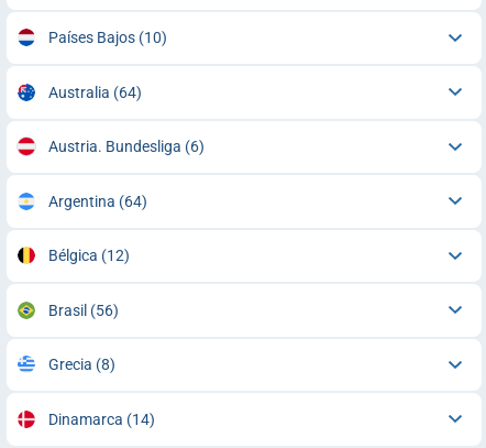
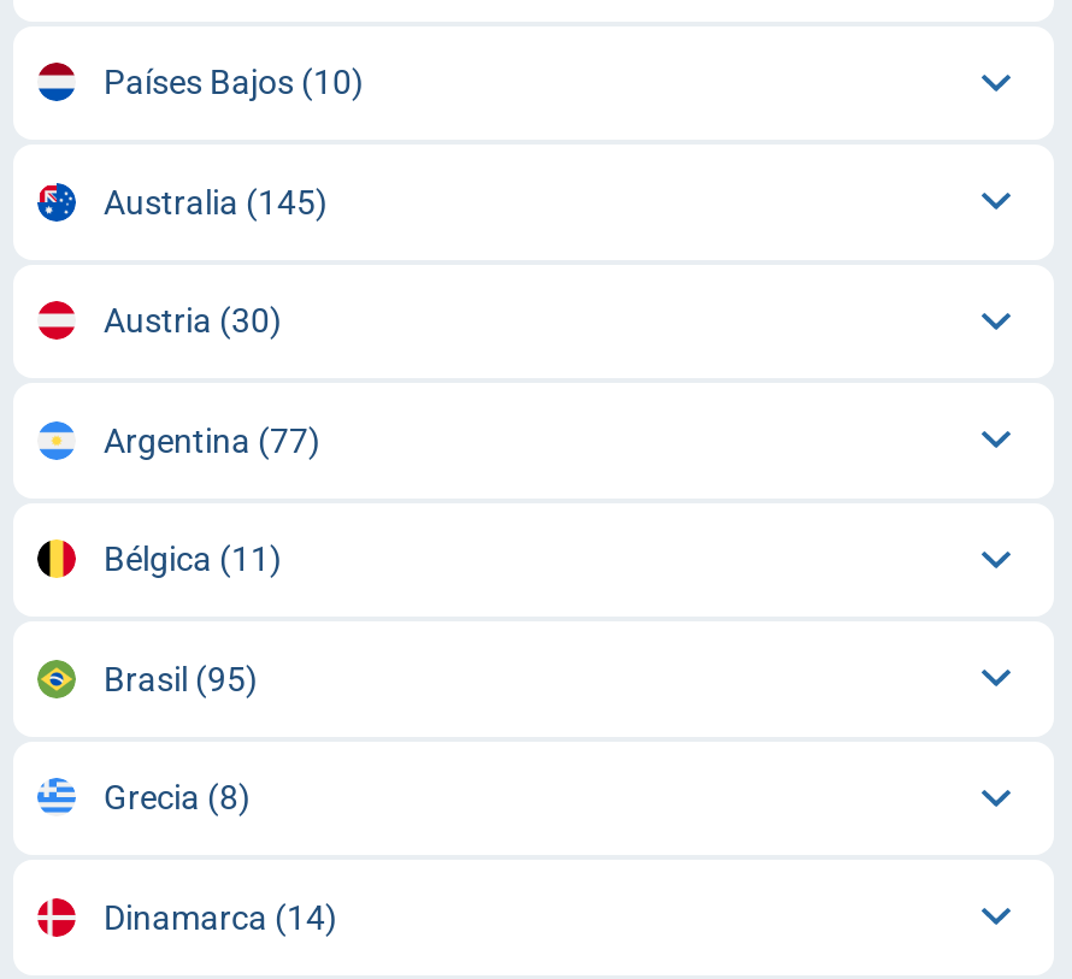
[48,83,141,101] Australia (64) -> [104,183,328,221] Australia (145)
[48,138,204,155] Austria. Bundesliga (6) -> [104,302,282,340] Austria (30)
[48,192,147,210] Argentina (64) -> [104,421,320,460] Argentina (77)
[48,247,129,264] Bélgica (12) -> [104,540,282,578] Bélgica (11)
[48,301,118,319] Brasil (56) -> [104,659,258,698] Brasil (95)

